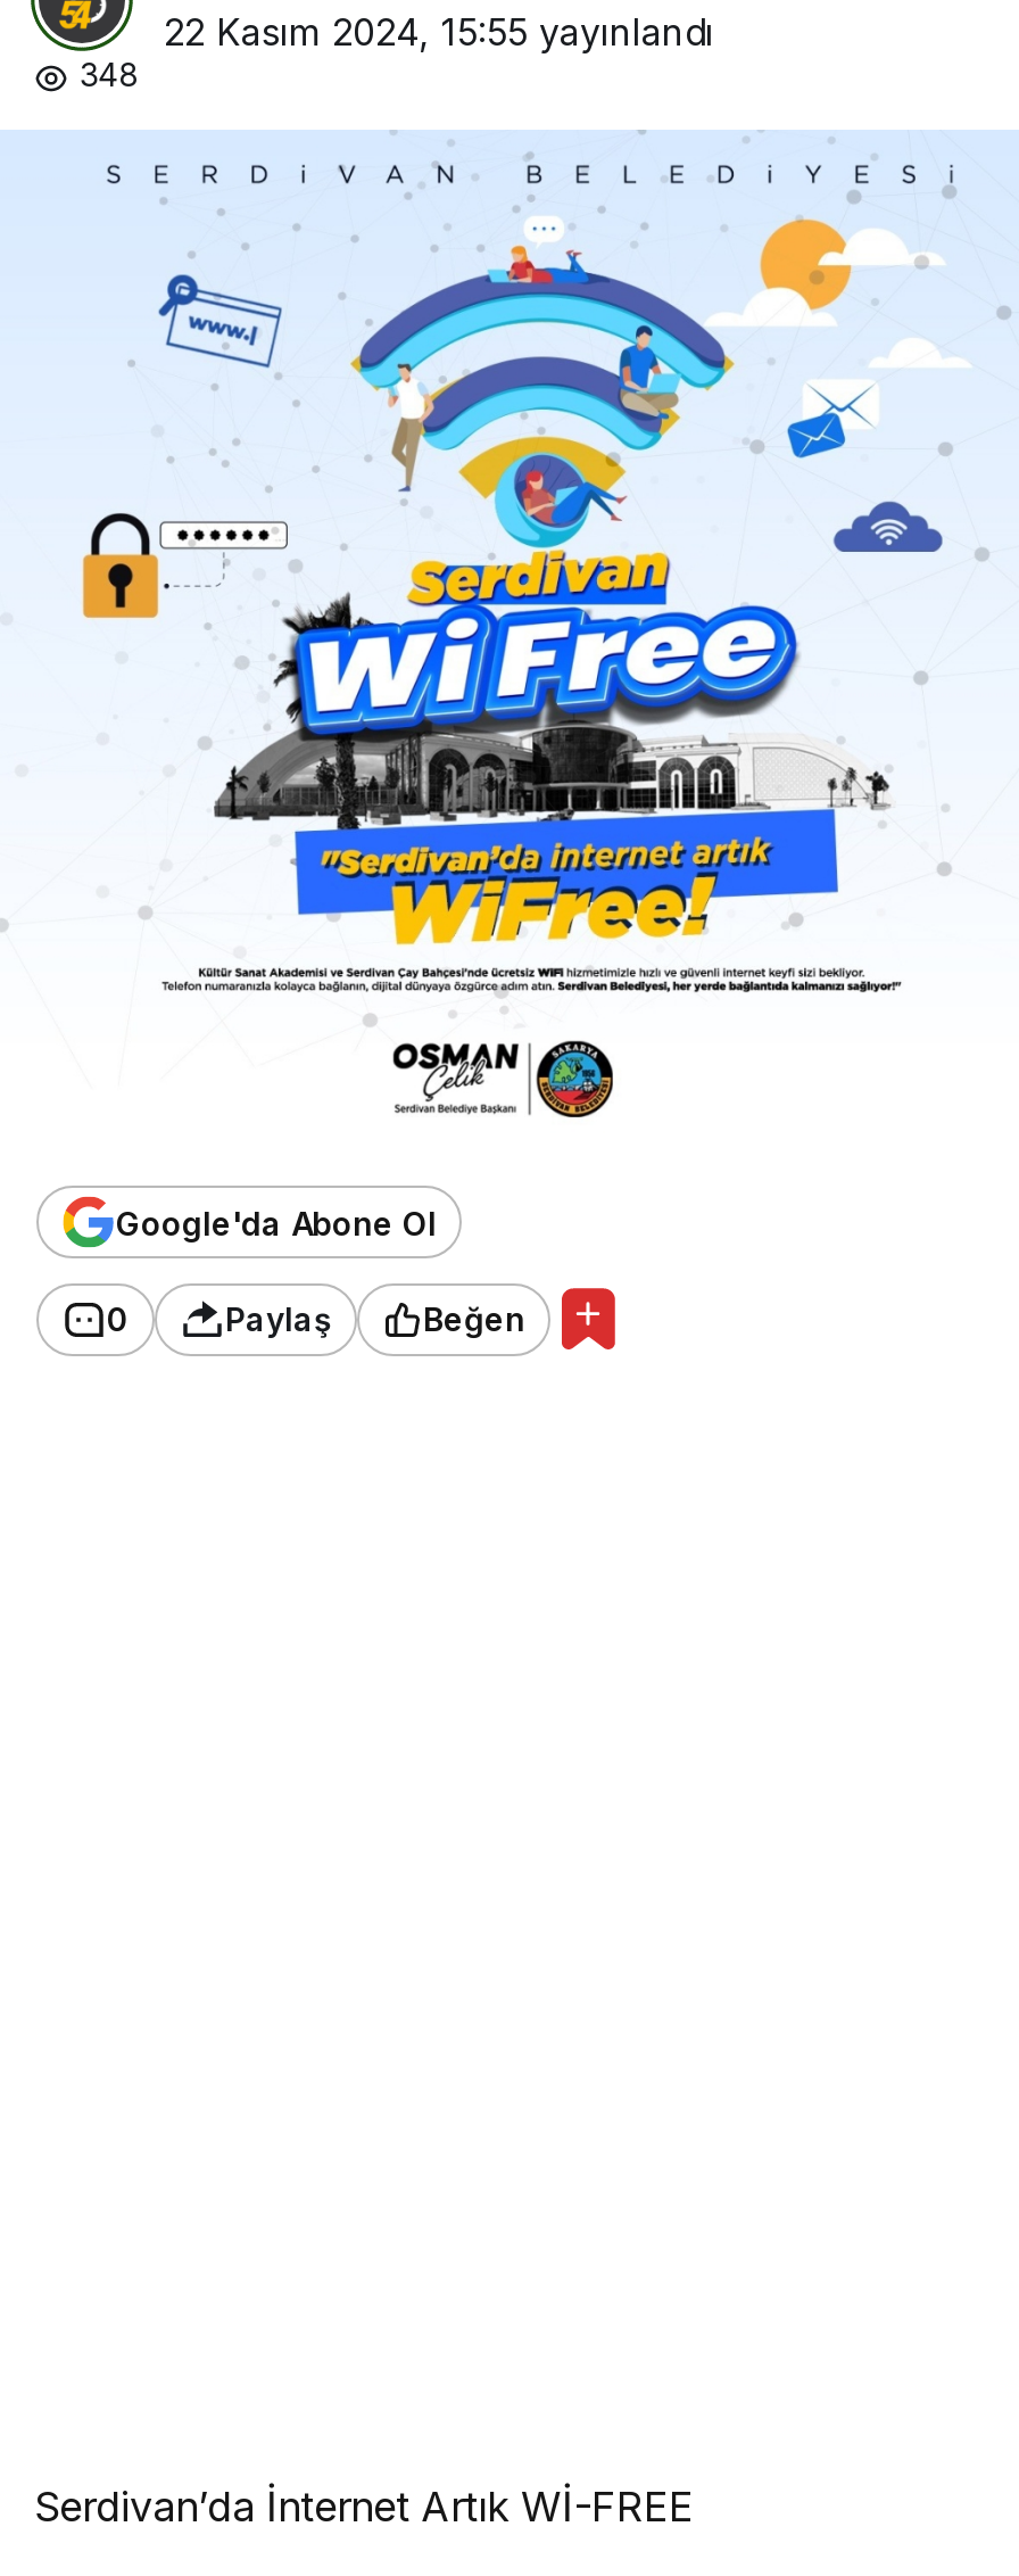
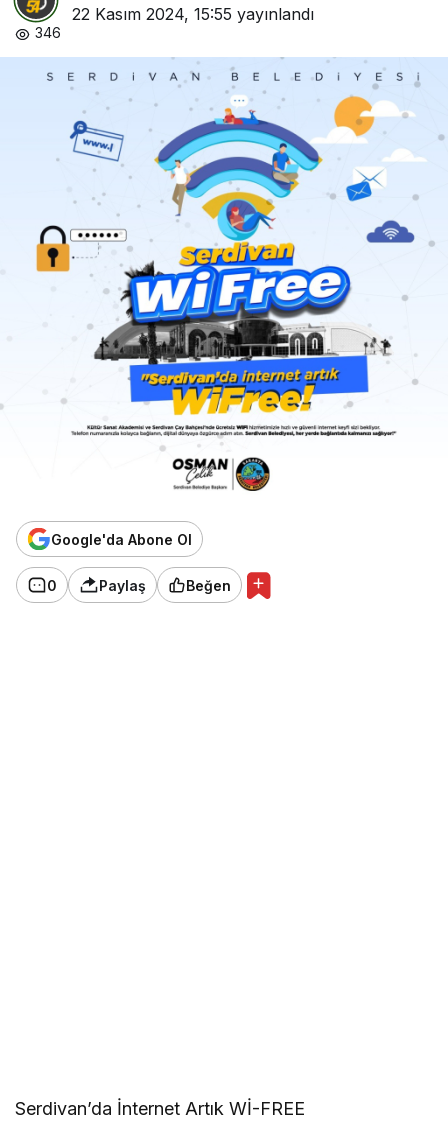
[80,56,139,94] 348 -> [35,24,61,41] 346

